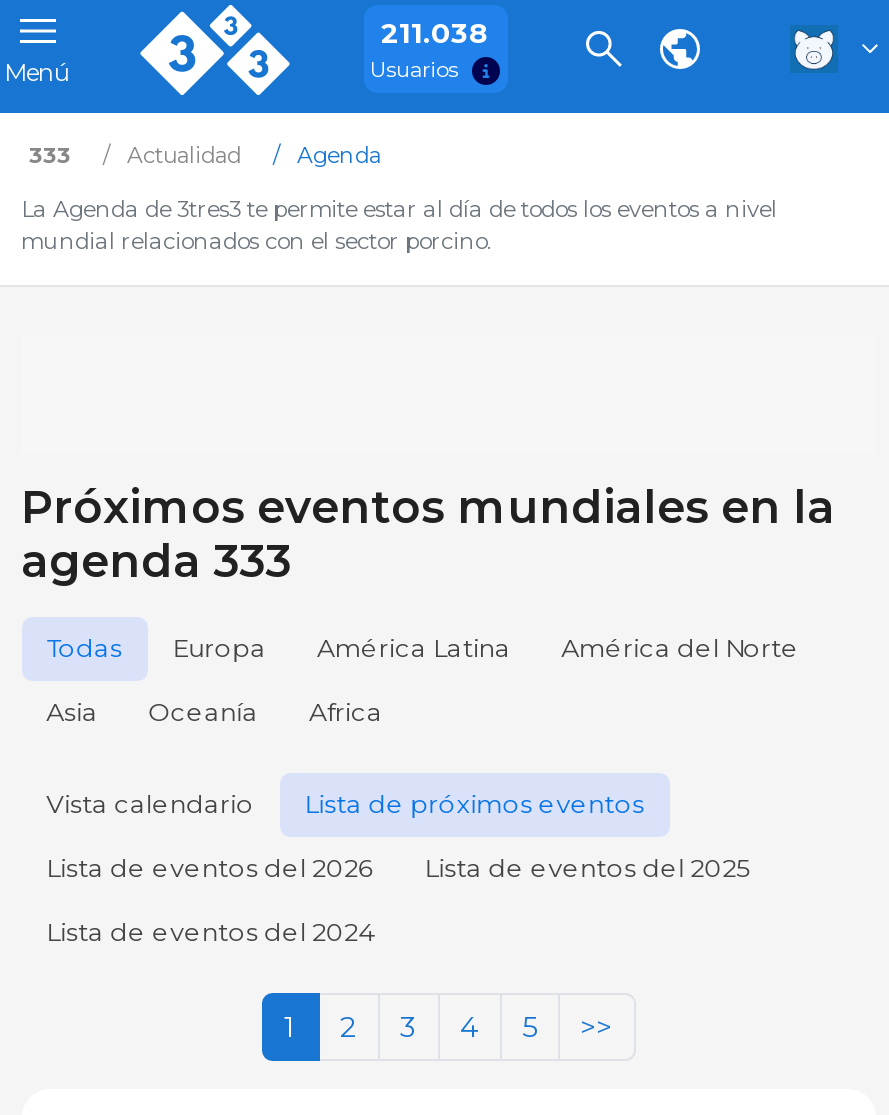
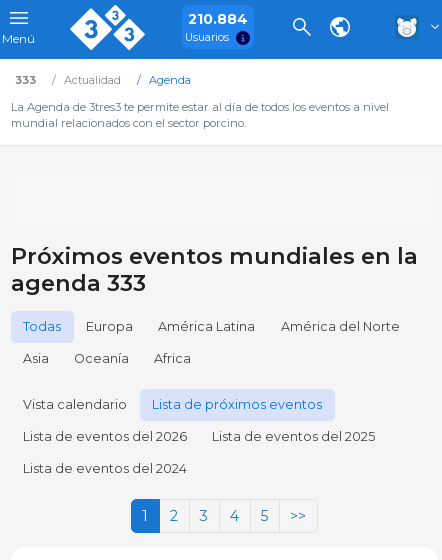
[381,14,489,50] 211.038 -> [187,9,247,27] 210.884

